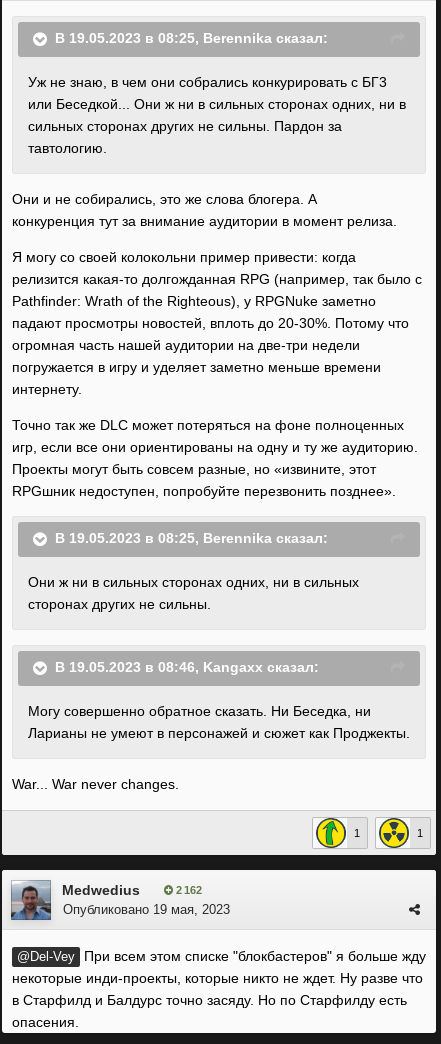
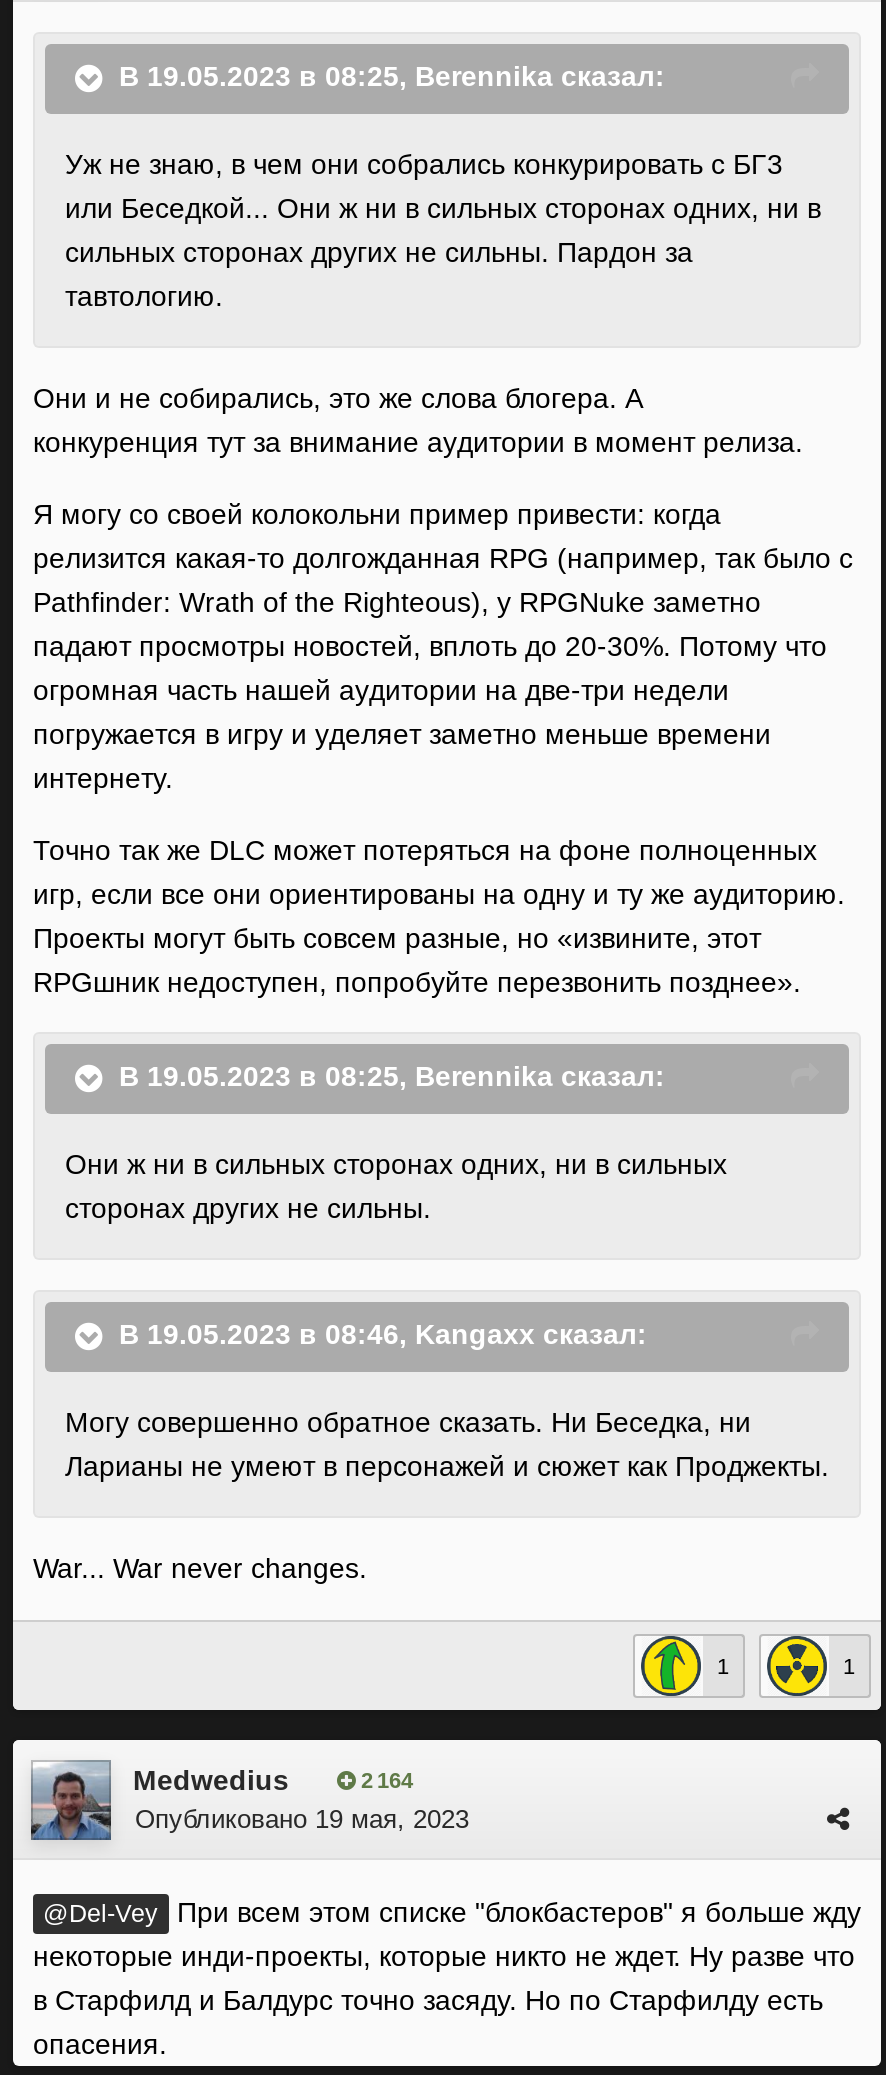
[173,884,202,896] 2 162 -> [355,1768,413,1792] 2 164

